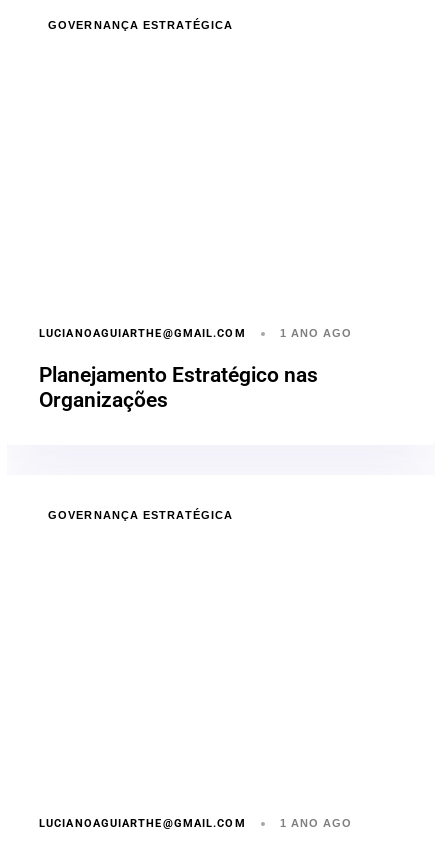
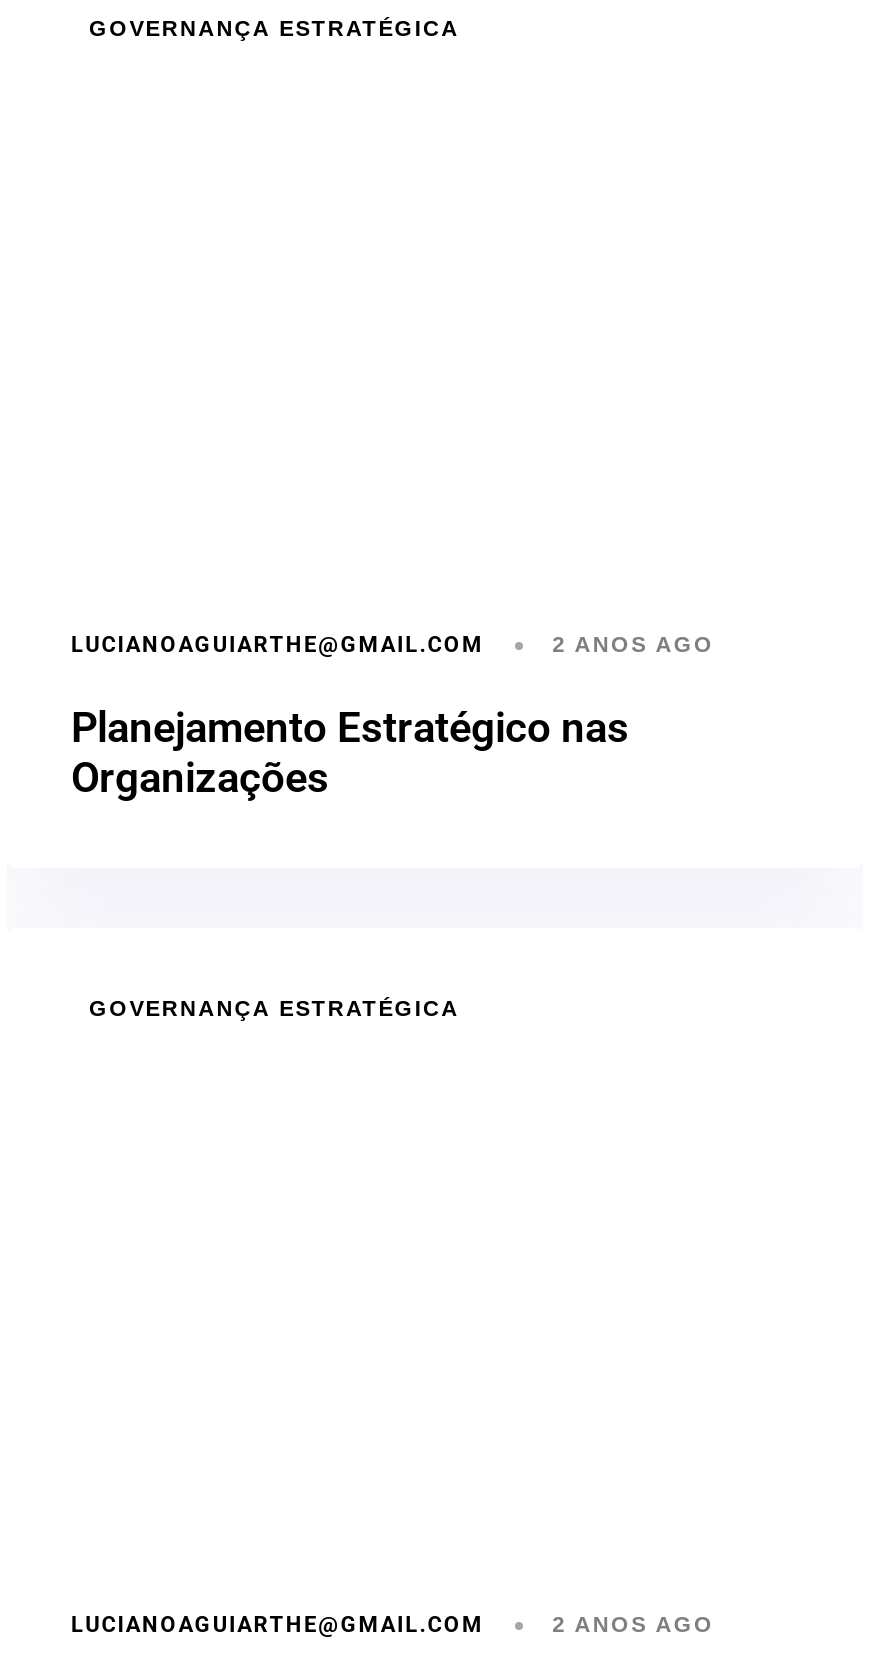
[280,327,352,339] 1 ANO AGO -> [552,632,714,656] 2 ANOS AGO
[280,817,352,829] 1 ANO AGO -> [552,1612,714,1636] 2 ANOS AGO

